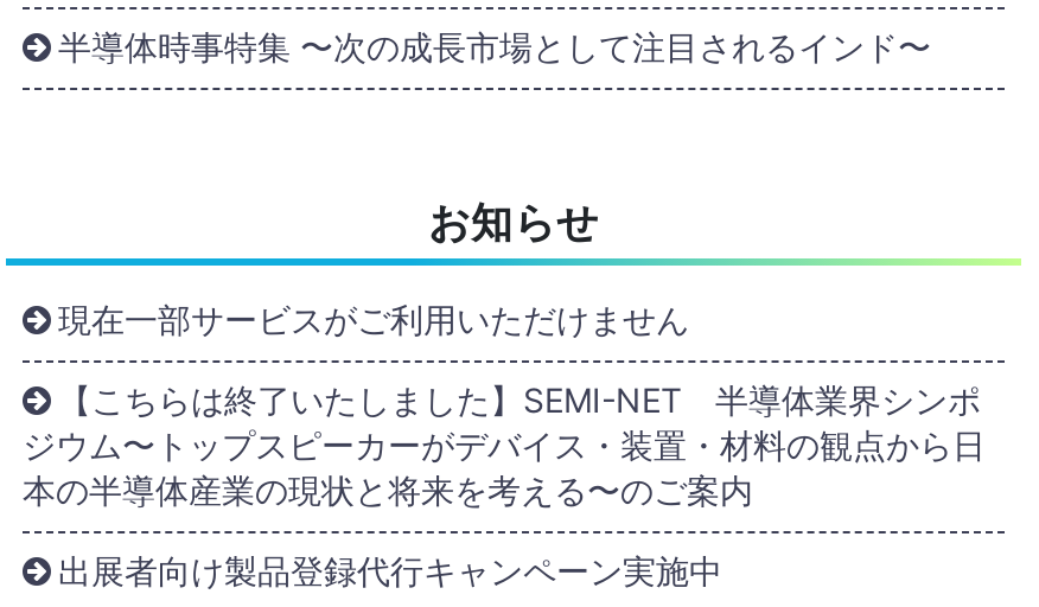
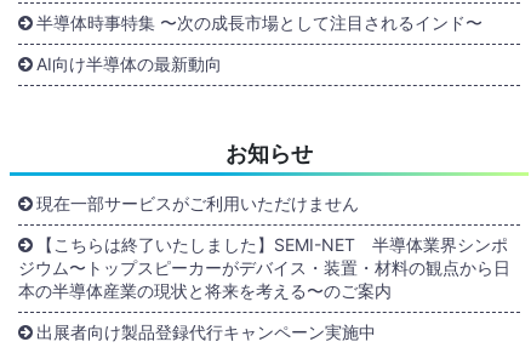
none -> [36,54,222,74] AI向け半導体の最新動向

